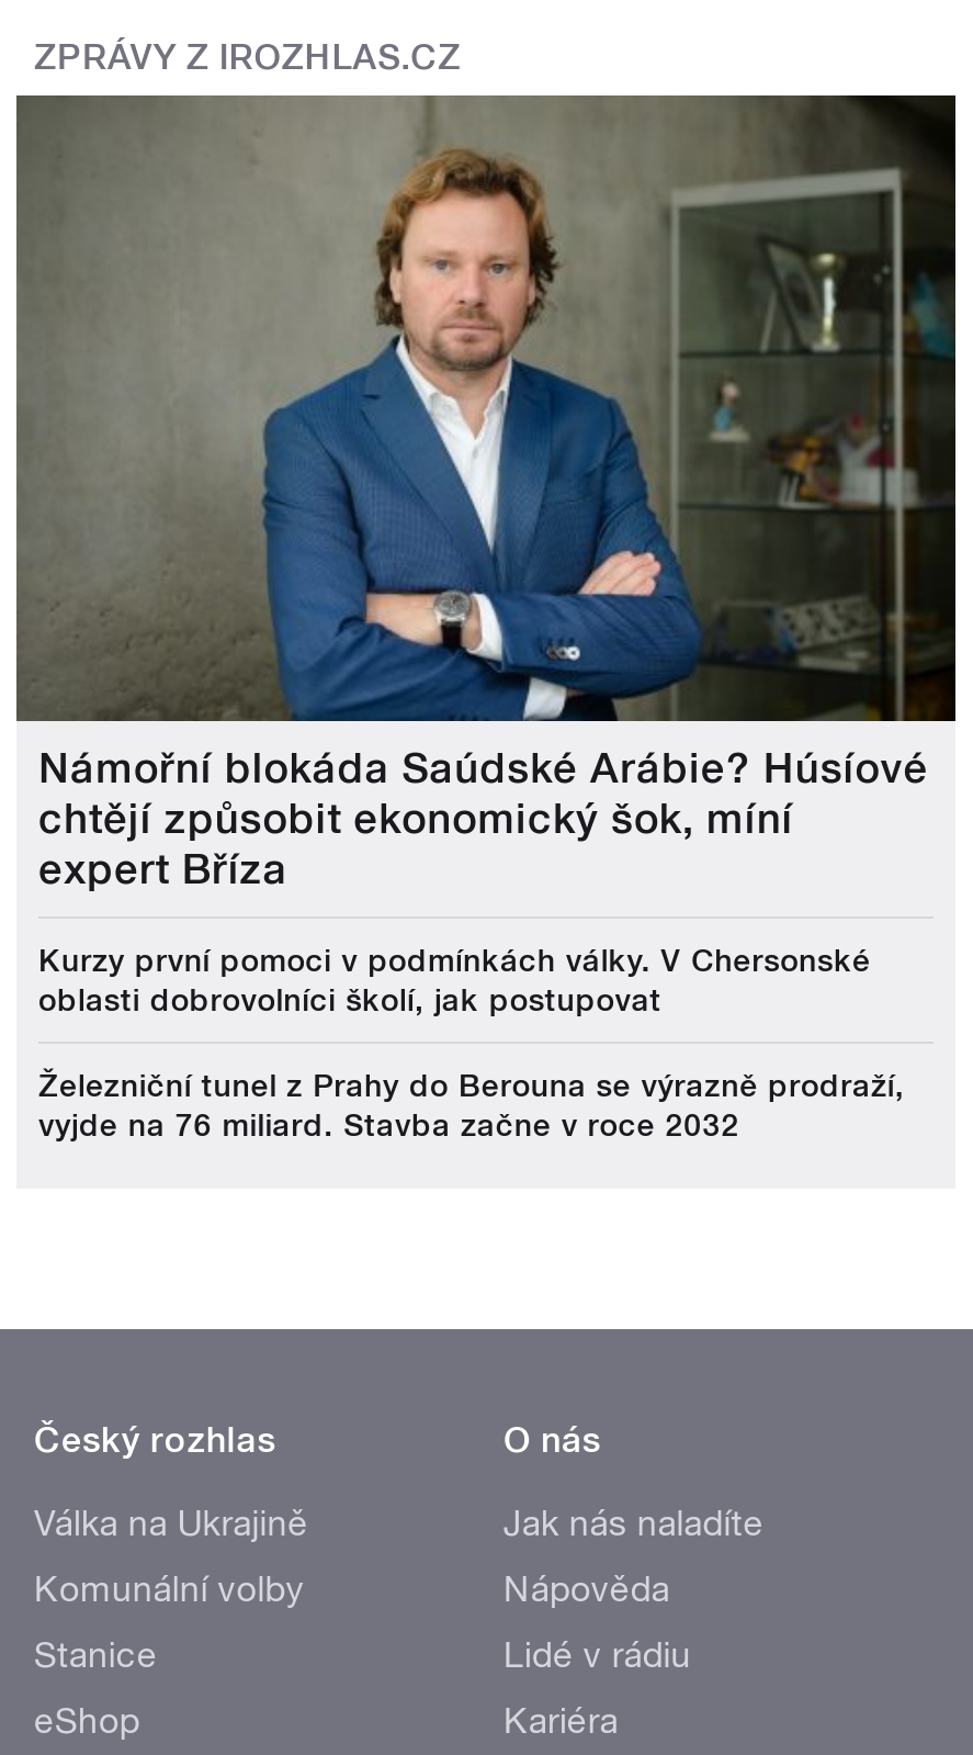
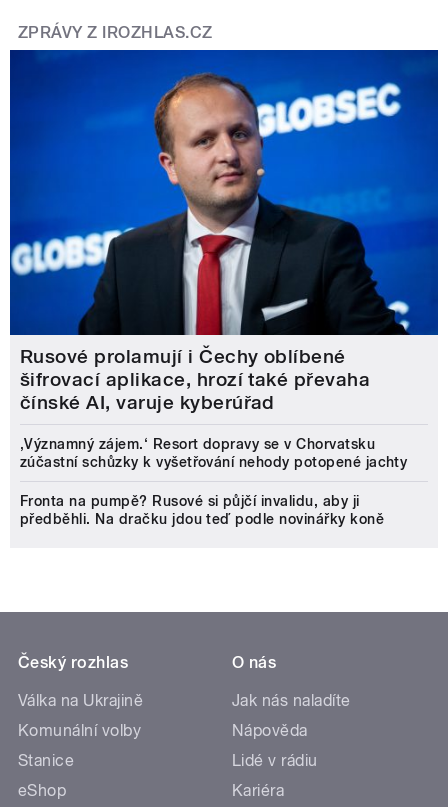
[14,93,958,895] [image] | Námořní blokáda Saúdské Arábie? Húsíové | chtějí způsobit ekonomický šok, míní | expert Bříza -> [9,49,439,414] [image] | Rusové prolamují i Čechy oblíbené | šifrovací aplikace, hrozí také převaha | čínské AI, varuje kyberúřad
[38,943,871,1017] Kurzy první pomoci v podmínkách války. V Chersonské | oblasti dobrovolníci školí, jak postupovat -> [20,436,407,470] ‚Významný zájem.‘ Resort dopravy se v Chorvatsku | zúčastní schůzky k vyšetřování nehody potopené jachty
[38,1068,905,1143] Železniční tunel z Prahy do Berouna se výrazně prodraží, | vyjde na 76 miliard. Stavba začne v roce 2032 -> [20,493,384,527] Fronta na pumpě? Rusové si půjčí invalidu, aby ji | předběhli. Na dračku jdou teď podle novinářky koně

